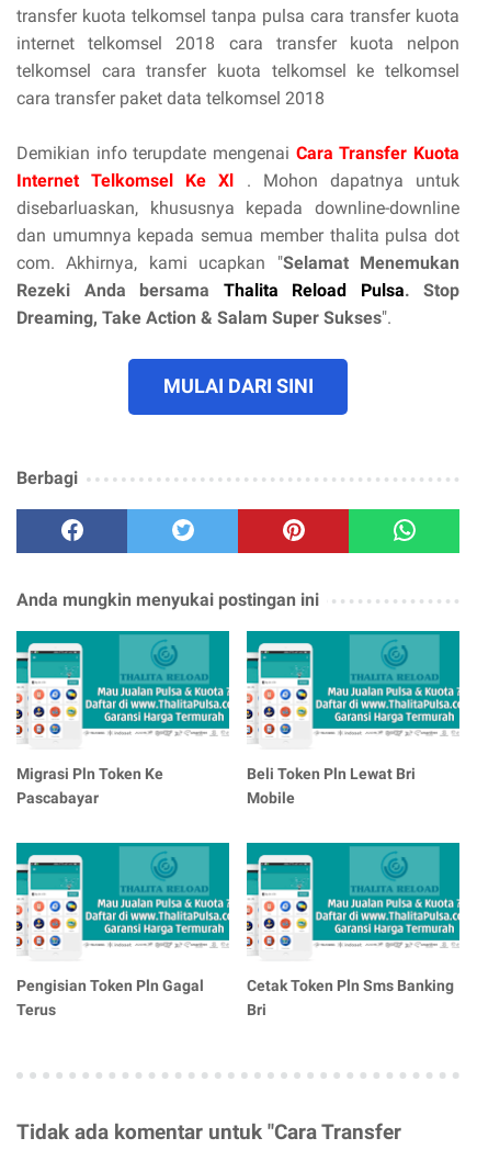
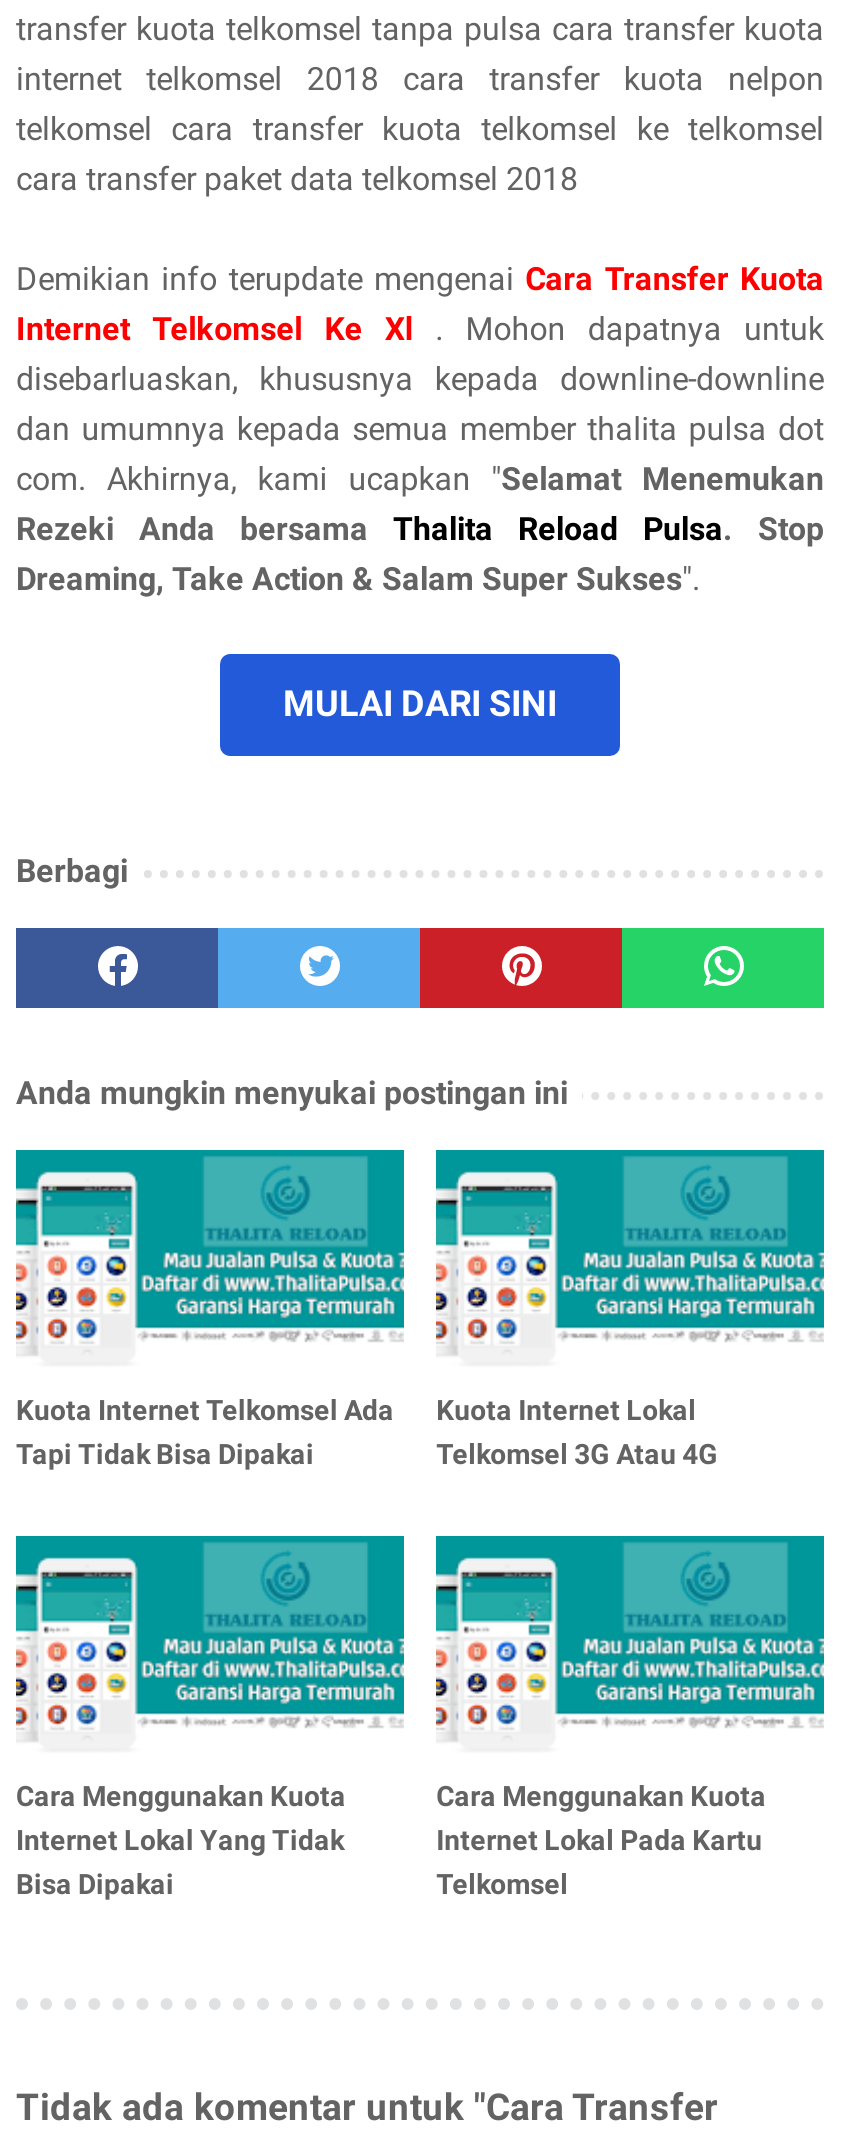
[16,765,163,806] Migrasi Pln Token Ke | Pascabayar -> [16,1393,394,1469] Kuota Internet Telkomsel Ada | Tapi Tidak Bisa Dipakai
[247,765,416,806] Beli Token Pln Lewat Bri | Mobile -> [436,1393,718,1469] Kuota Internet Lokal | Telkomsel 3G Atau 4G
[16,976,204,1018] Pengisian Token Pln Gagal | Terus -> [16,1780,346,1900] Cara Menggunakan Kuota | Internet Lokal Yang Tidak | Bisa Dipakai
[247,976,454,1018] Cetak Token Pln Sms Banking | Bri -> [436,1780,766,1900] Cara Menggunakan Kuota | Internet Lokal Pada Kartu | Telkomsel

